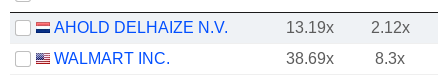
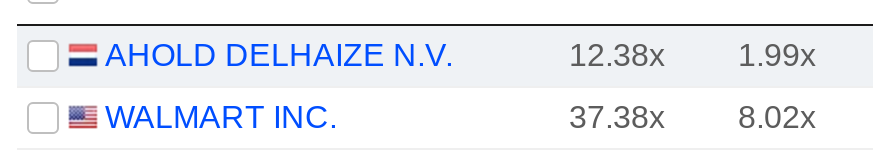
[286,19,409,36] 13.19x | 2.12x -> [569,38,816,72] 12.38x | 1.99x
[286,50,405,67] 38.69x | 8.3x -> [569,100,816,134] 37.38x | 8.02x

